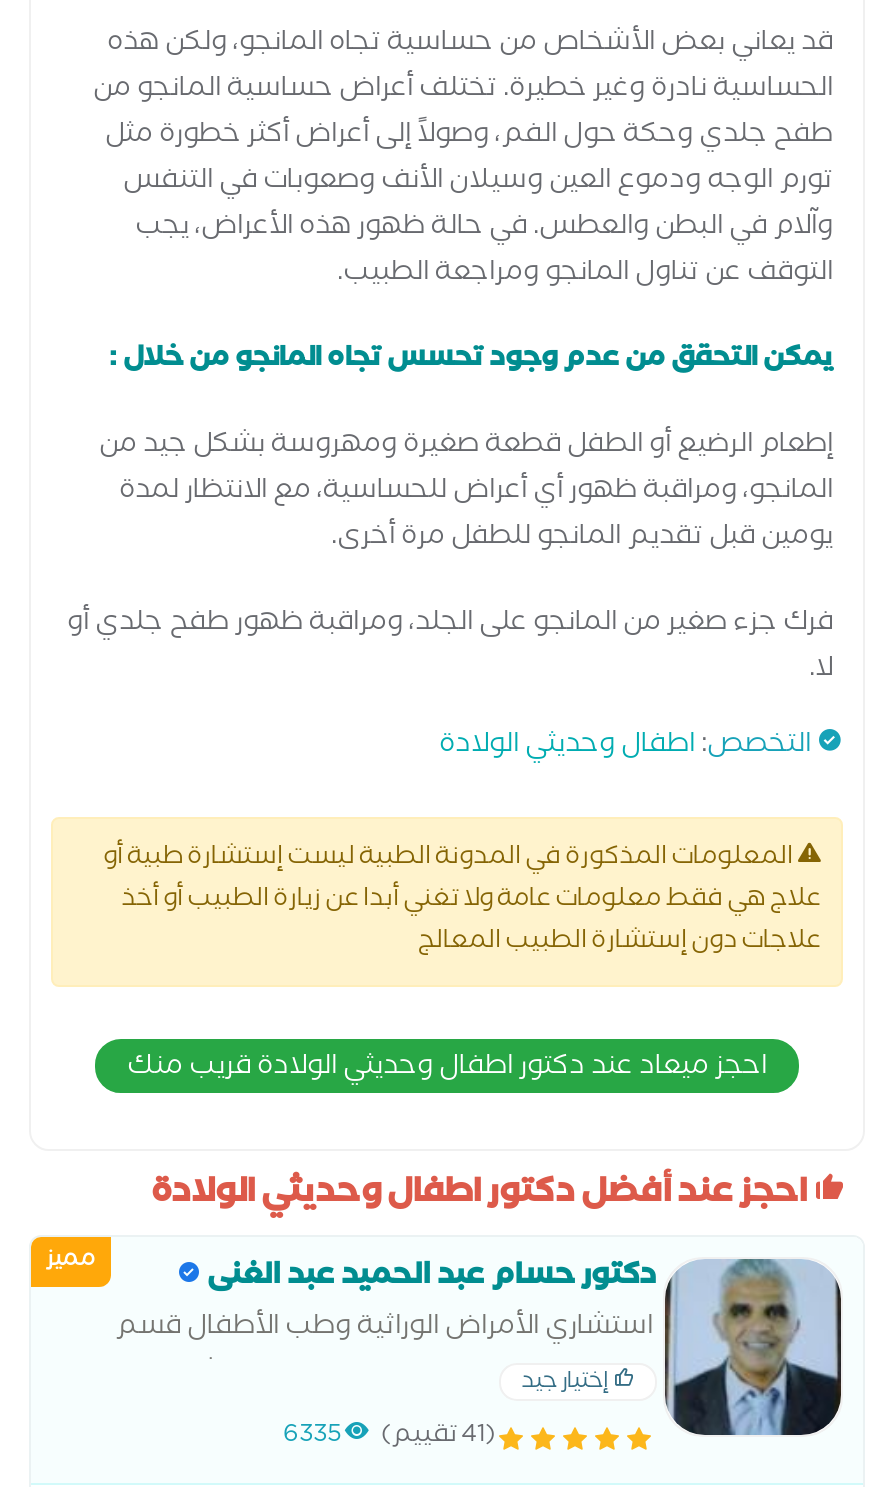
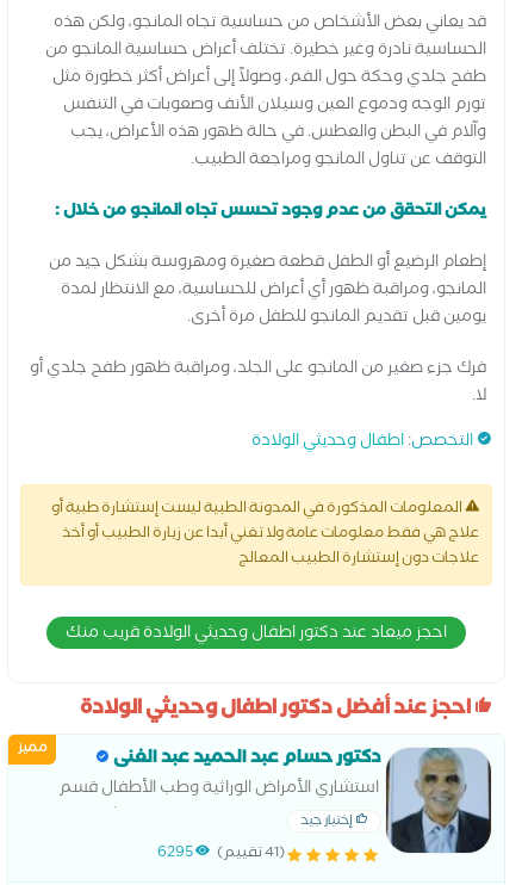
[283,1416,341,1462] 6335 -> [157,841,193,869] 6295

